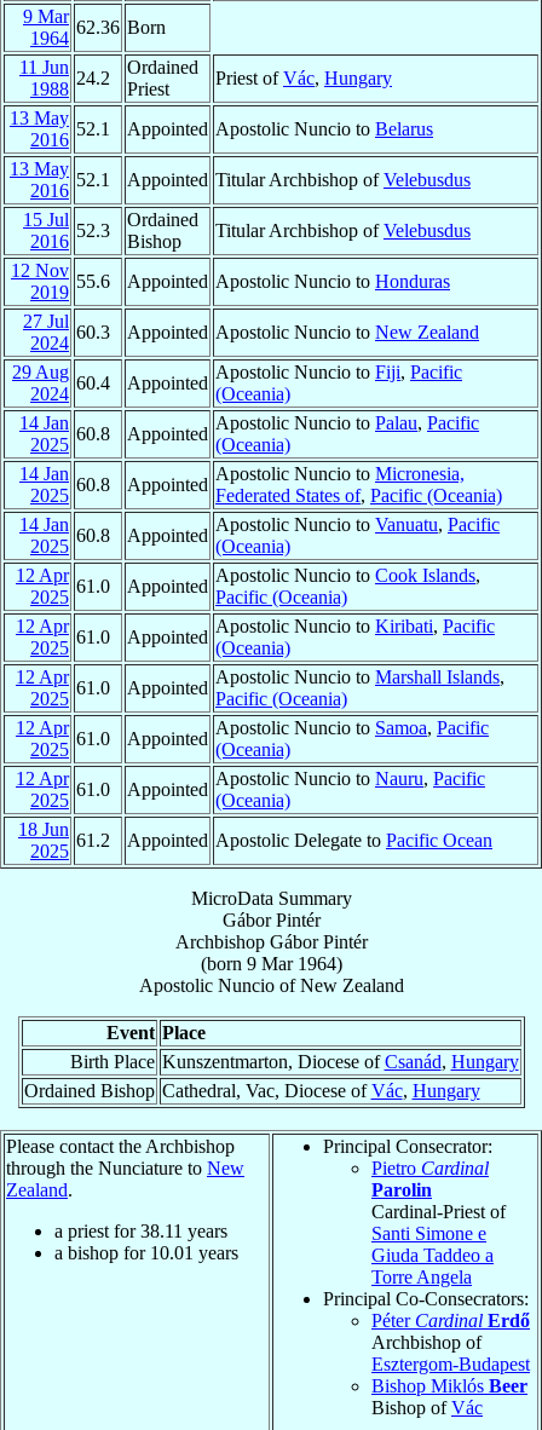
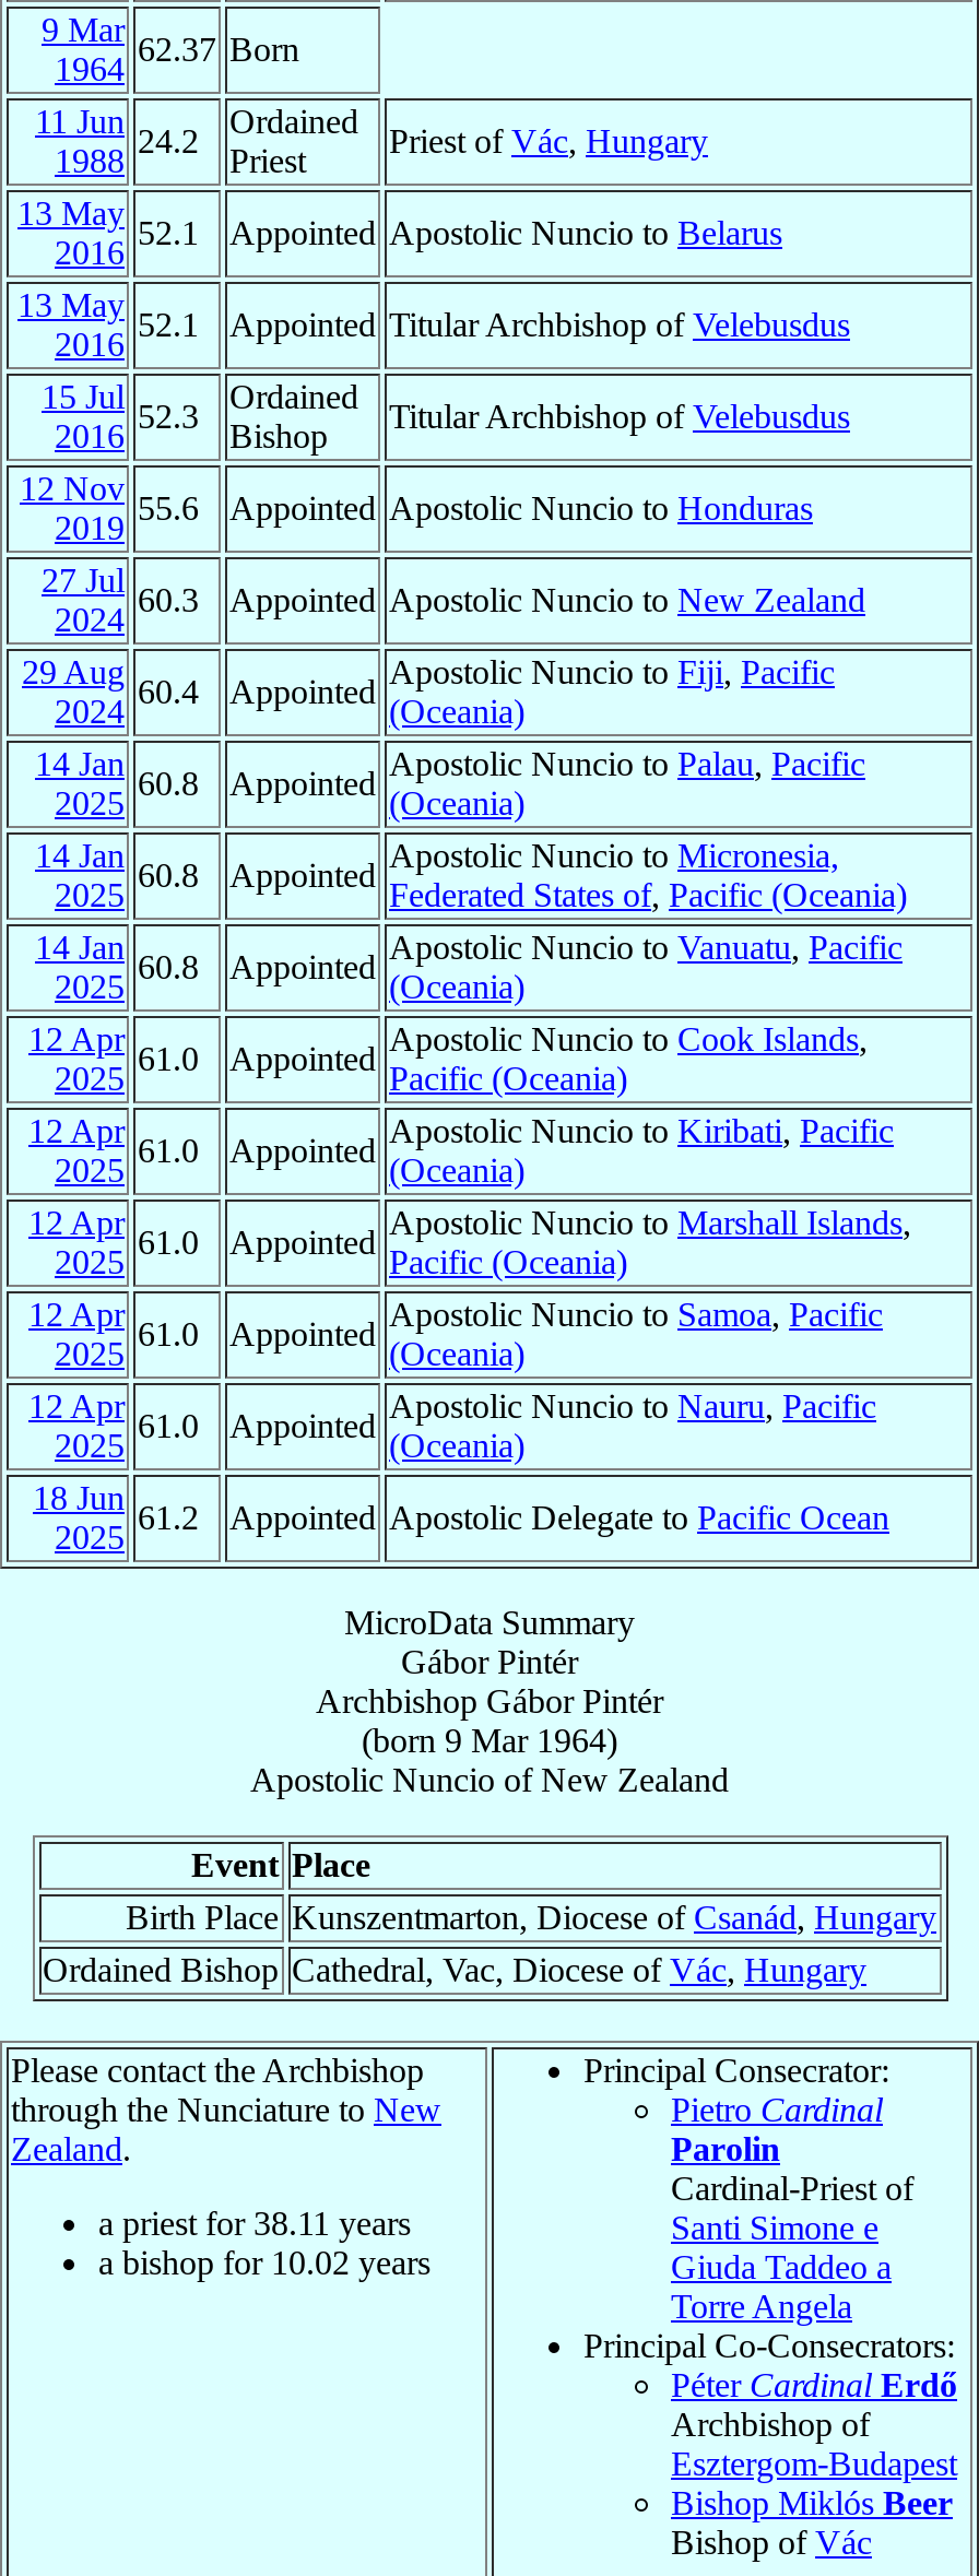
[76,17,166,37] 62.36 Born -> [138,30,299,68] 62.37 Born
[54,1242,238,1263] a bishop for 10.01 years -> [98,2244,430,2281] a bishop for 10.02 years

